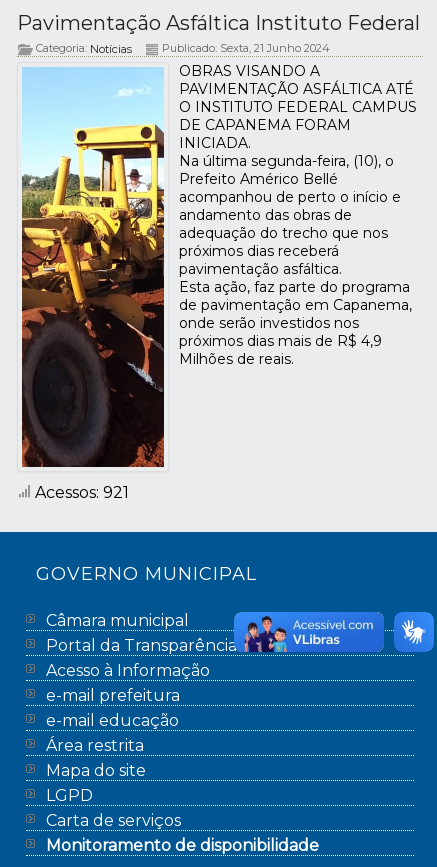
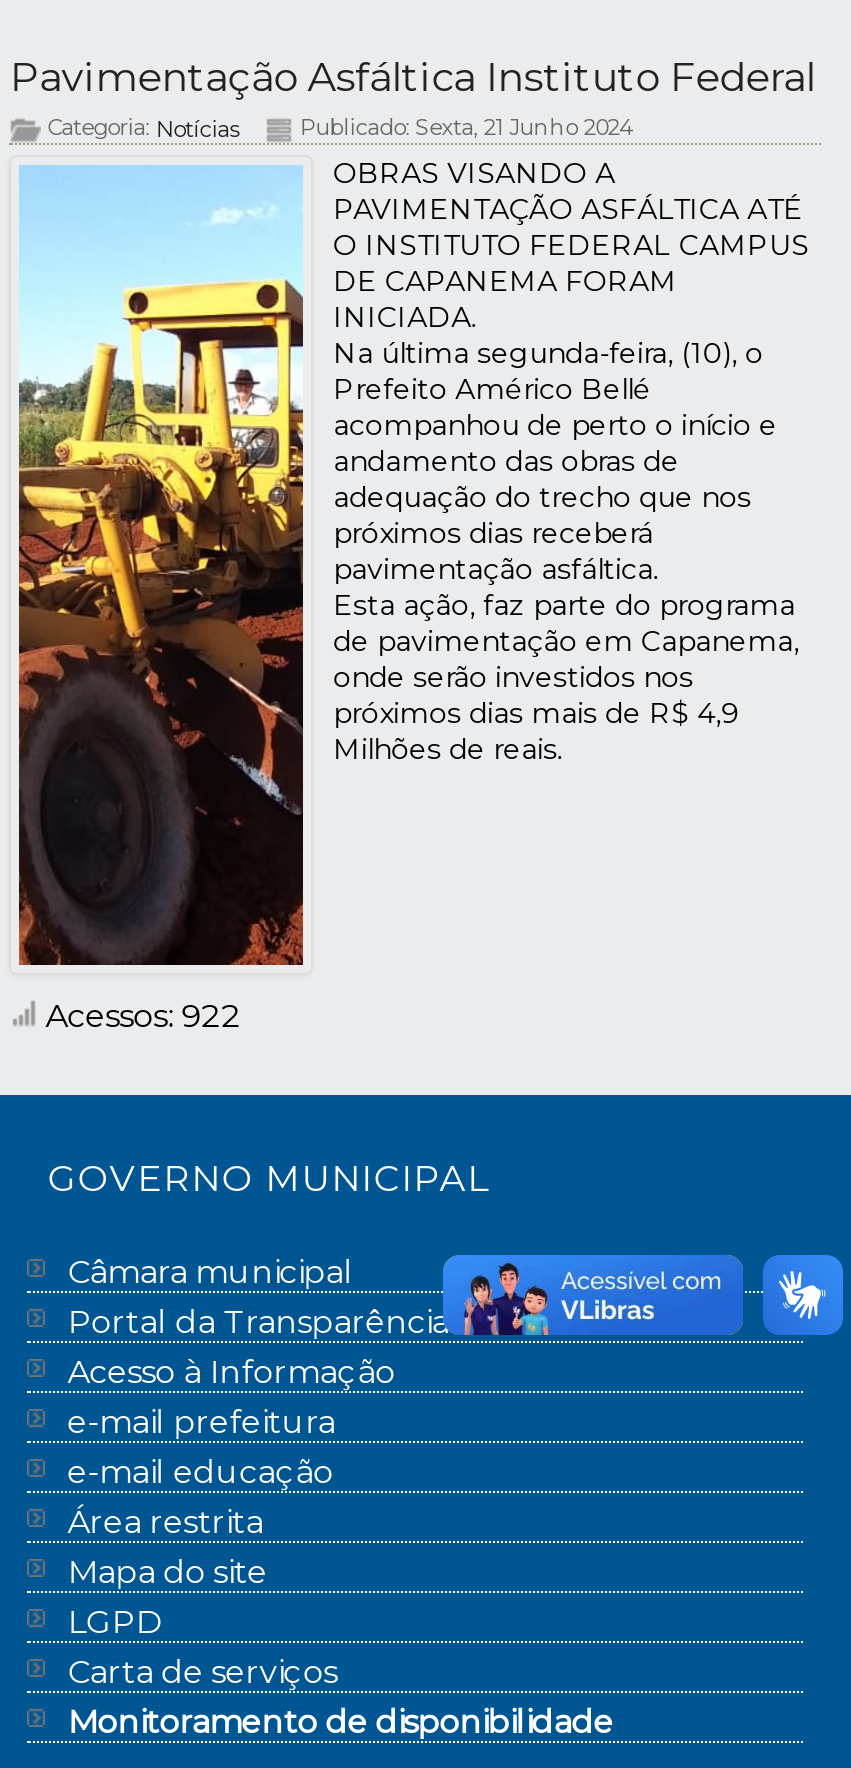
[31,483,129,502] Acessos: 921 -> [37,997,241,1035] Acessos: 922

